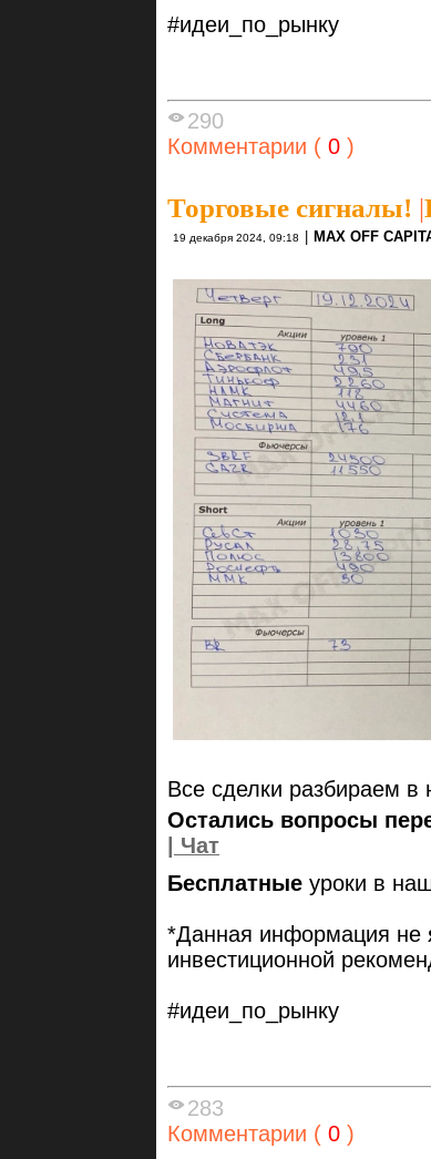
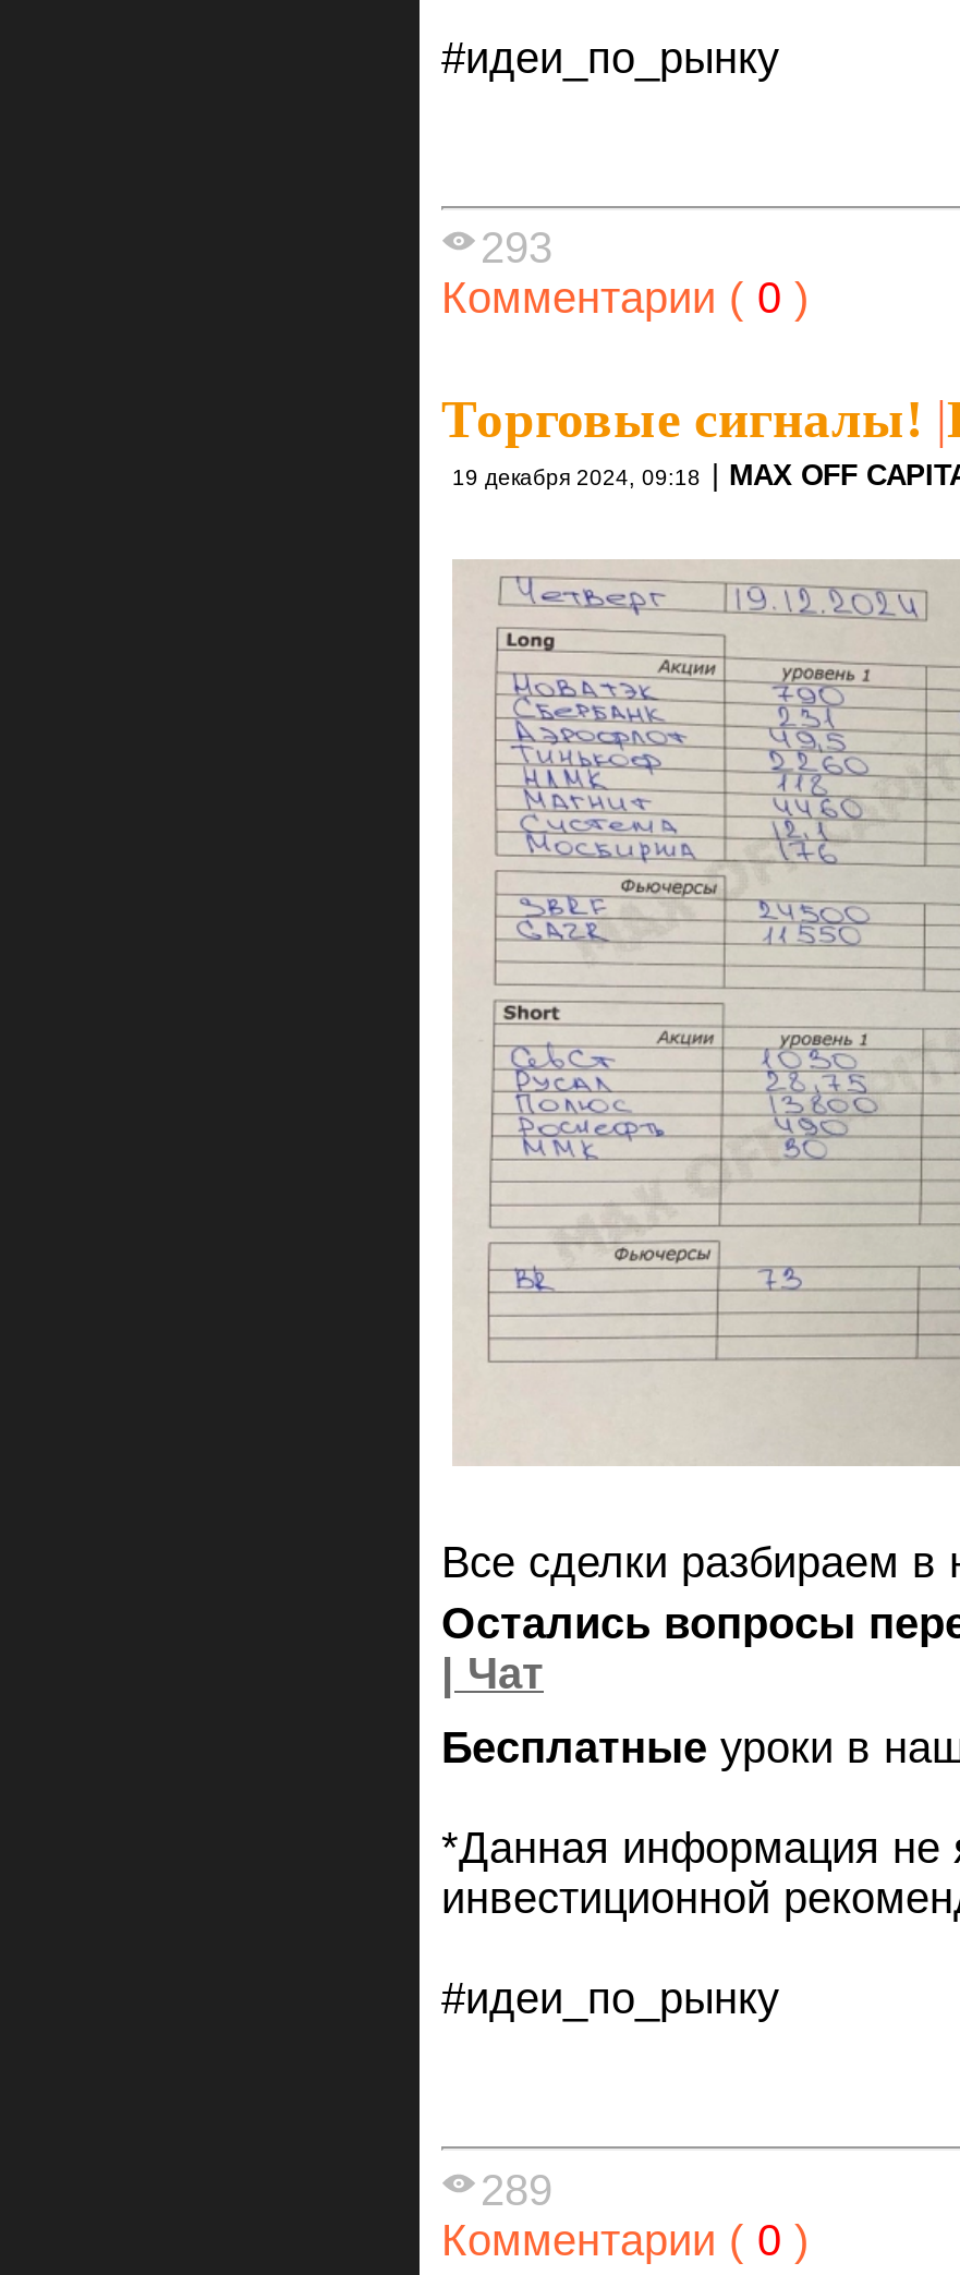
[187,109,224,133] 290 -> [481,224,552,272] 293
[187,1095,224,1120] 283 -> [481,2165,552,2213] 289

